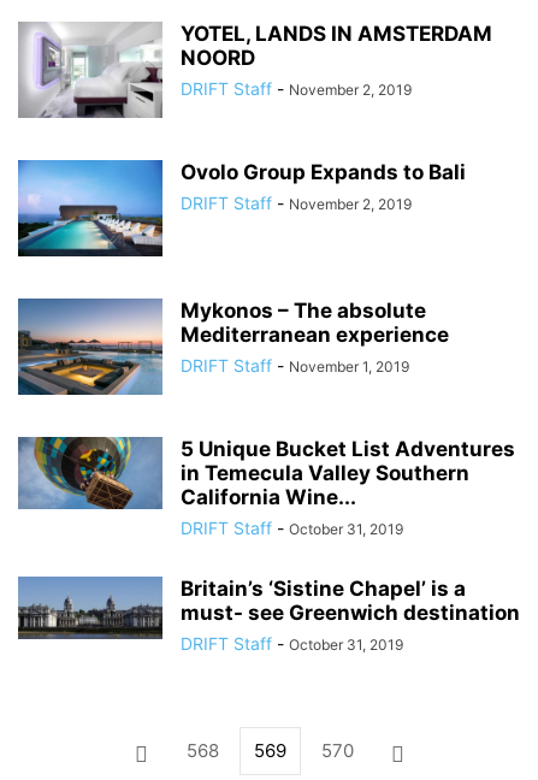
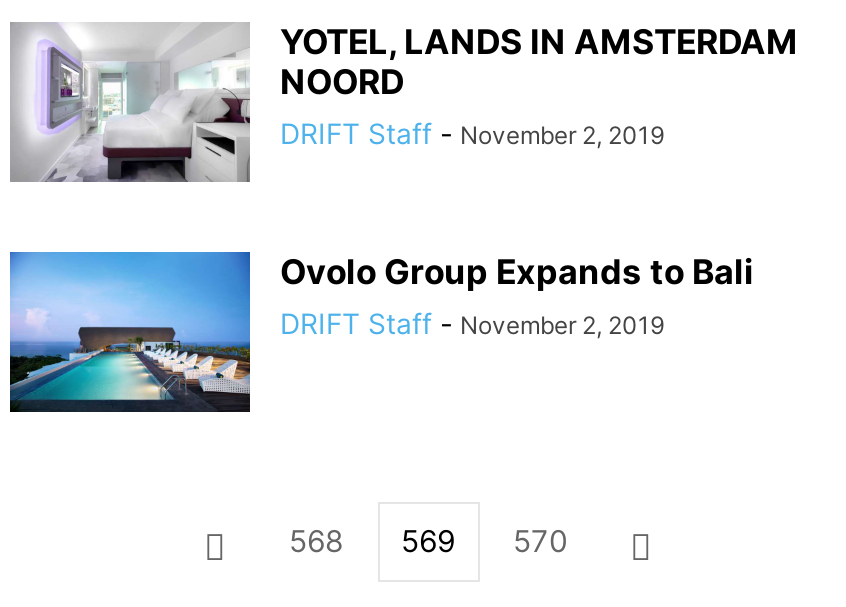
[17,297,449,396] [image] | Mykonos – The absolute | Mediterranean experience | DRIFT Staff - November 1, 2019 -> none
[18,436,520,654] [image] | 5 Unique Bucket List Adventures | in Temecula Valley Southern | California Wine... | DRIFT Staff - October 31, 2019 | Britain’s ‘Sistine Chapel’ is a | must- see Greenwich destination | DRIFT Staff - October 31, 2019 -> none
[17,577,164,640] [image] -> none

